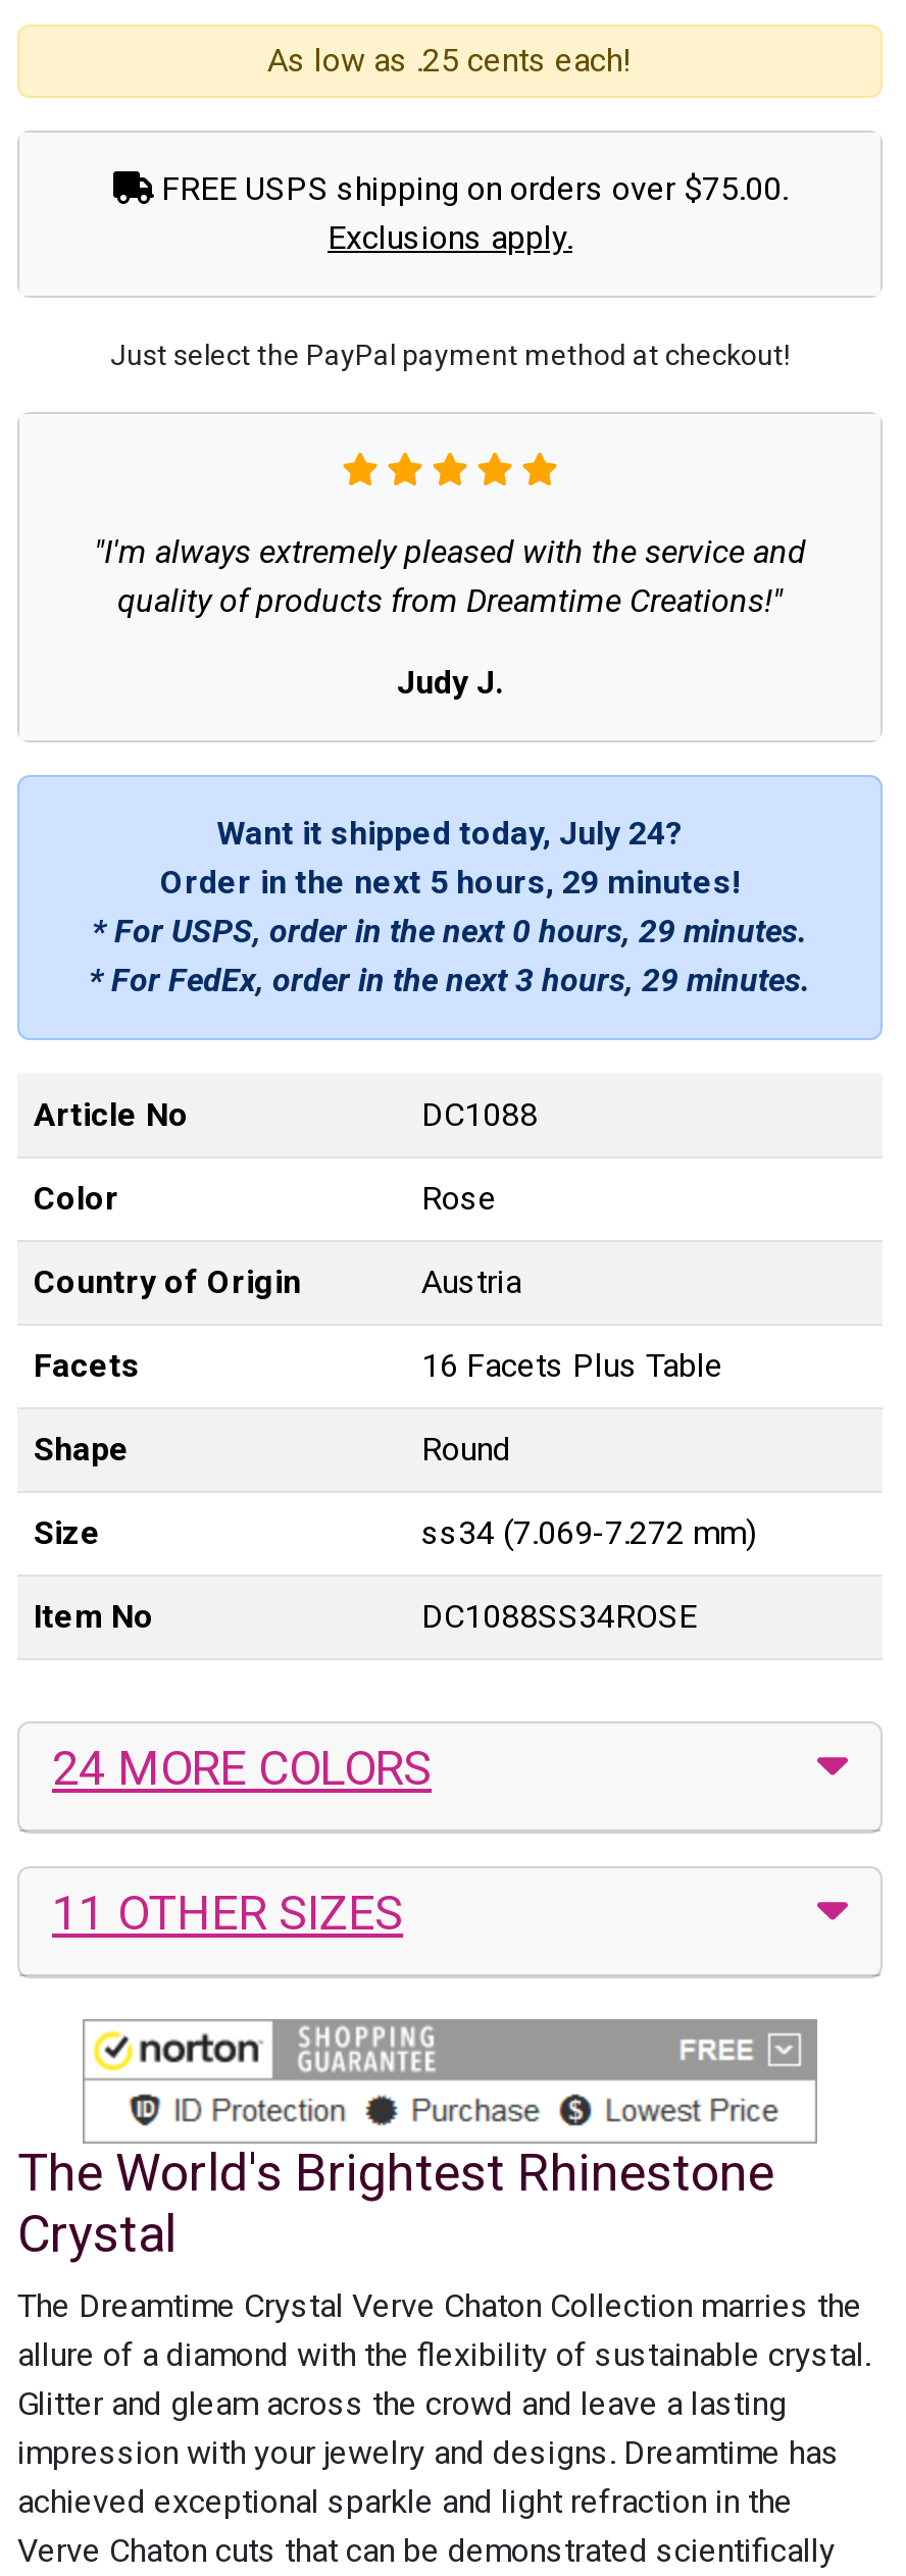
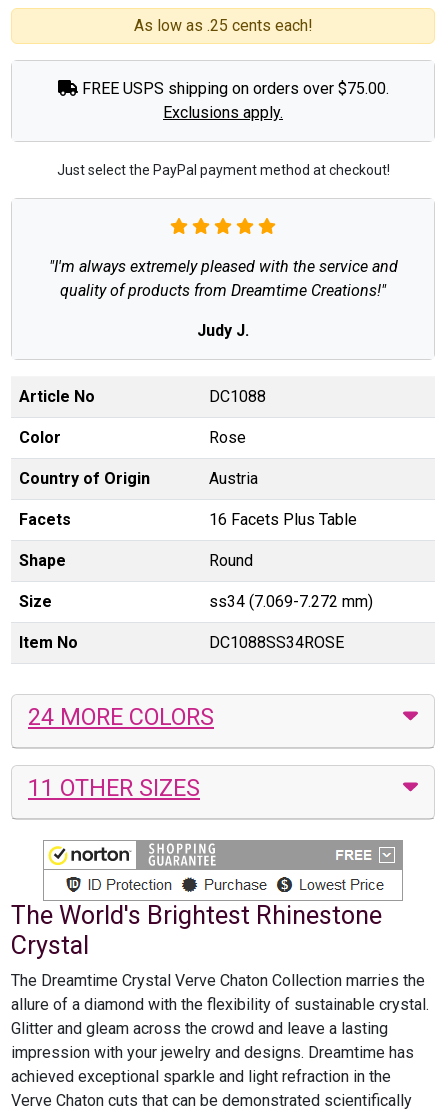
[17,775,883,1040] [image] | Want it shipped today, July 24? | Order in the next 5 hours, 29 minutes! | * For USPS, order in the next 0 hours, 29 minutes. | * For FedEx, order in the next 3 hours, 29 minutes. -> none

